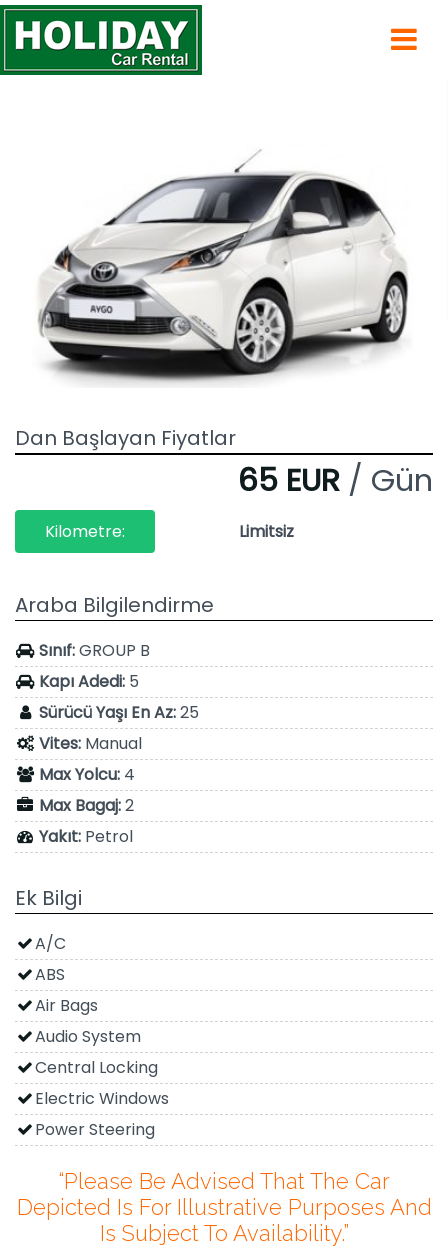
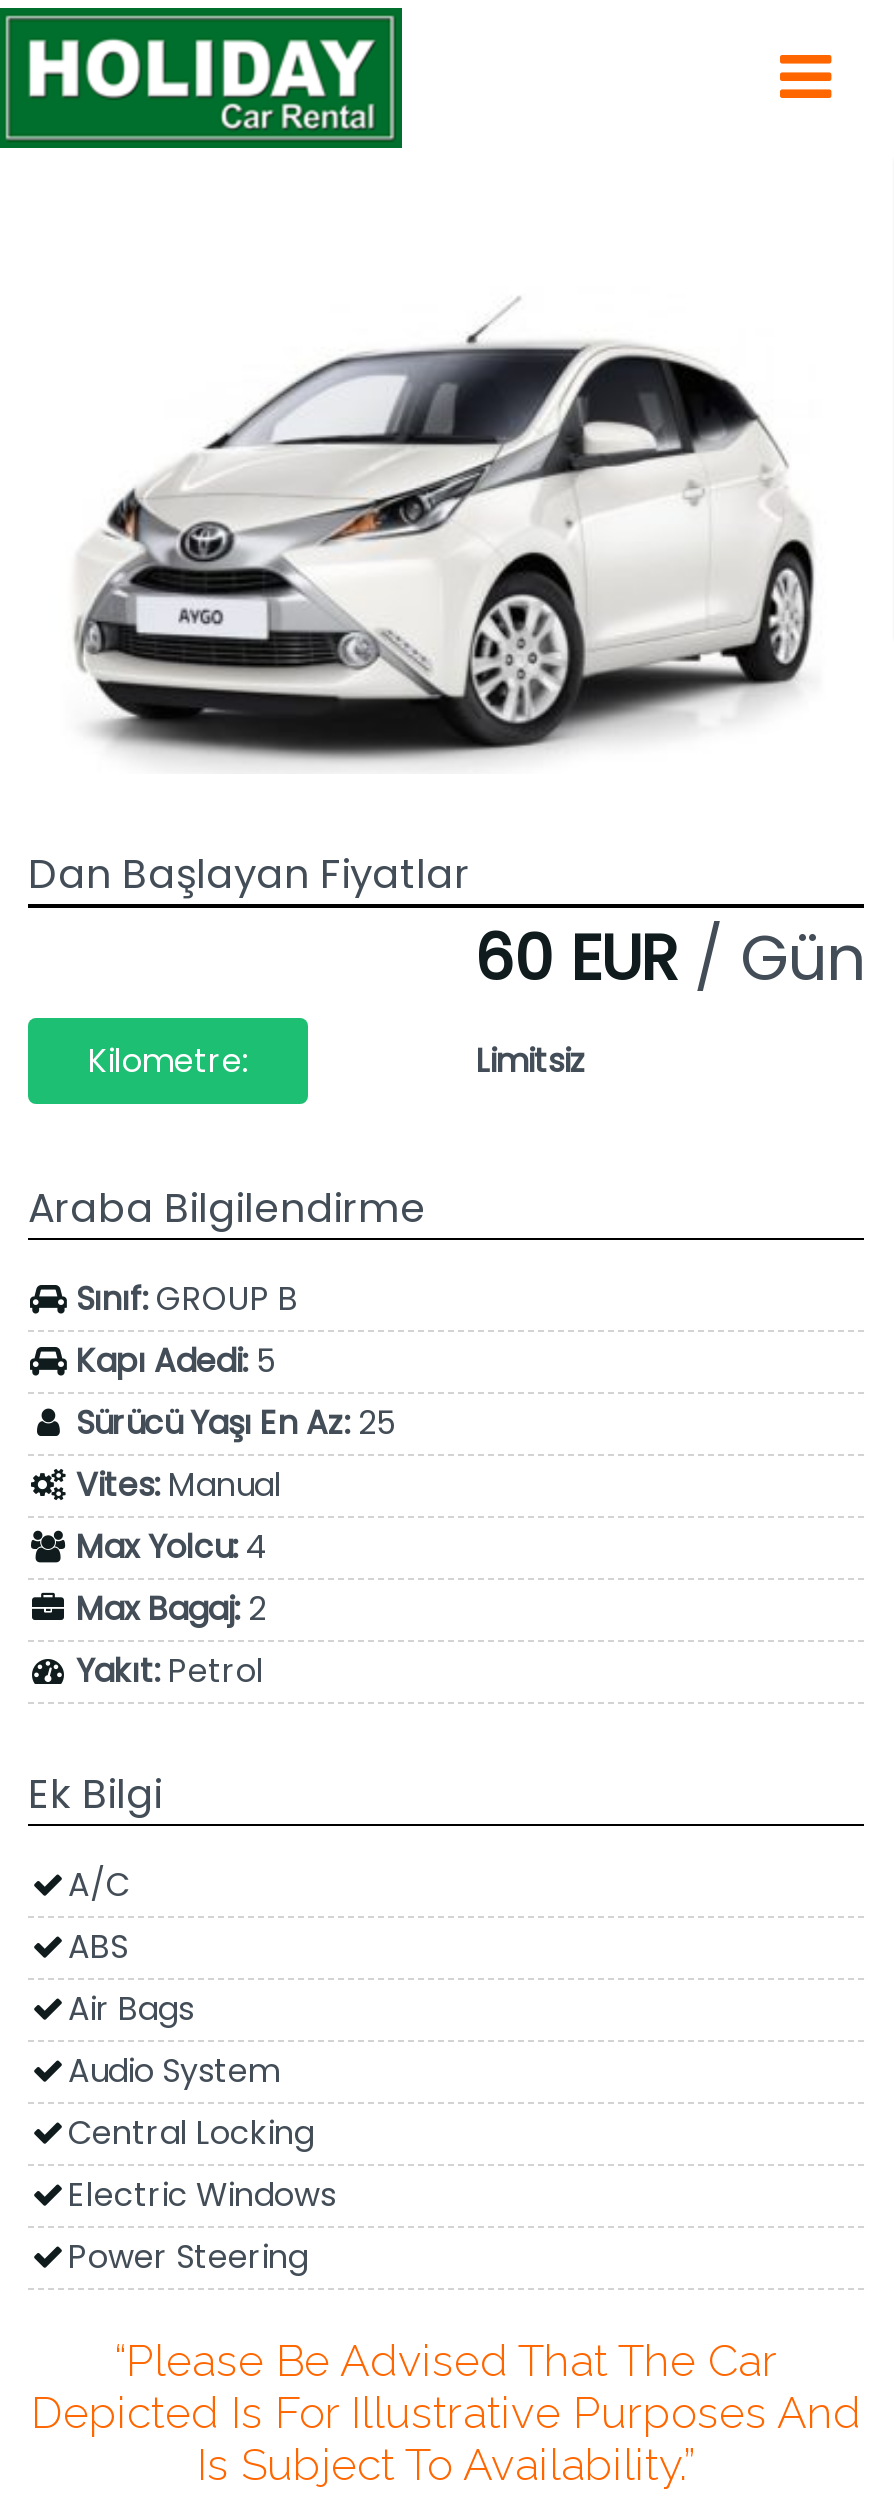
[238,458,433,502] 65 EUR / Gün -> [474,914,864,1002] 60 EUR / Gün

